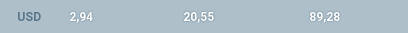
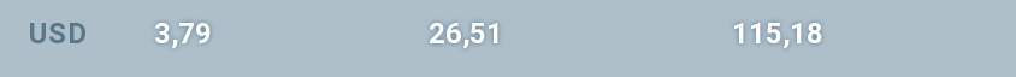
[17,9,93,23] USD 2,94 -> [29,16,212,49] USD 3,79
[183,9,214,23] 20,55 -> [429,16,503,49] 26,51
[309,9,340,23] 89,28 -> [732,16,823,49] 115,18

